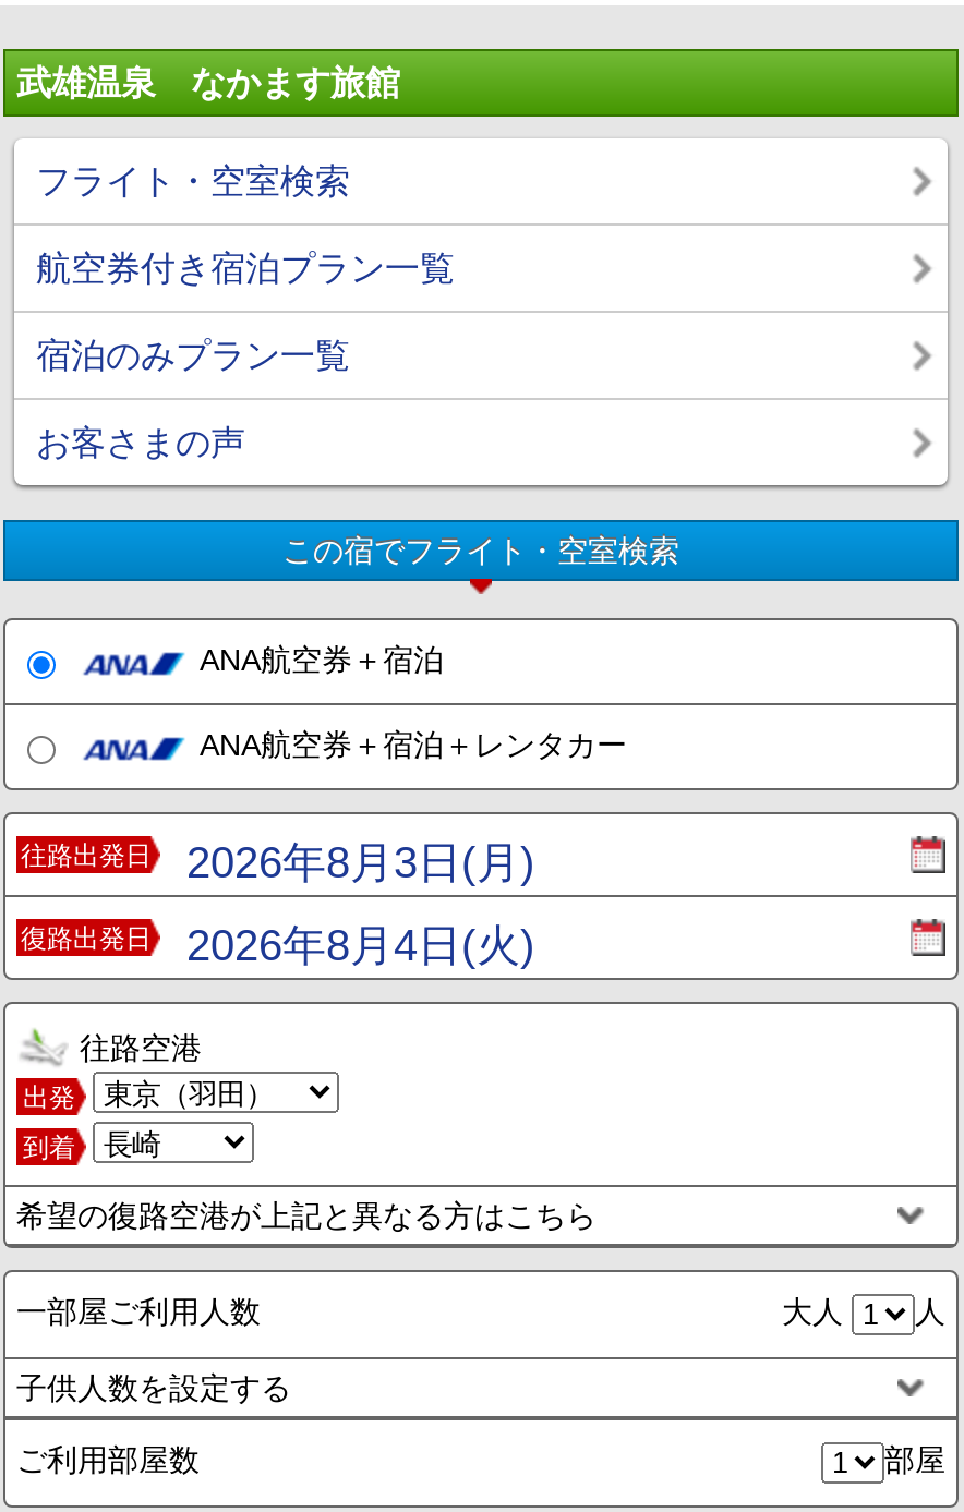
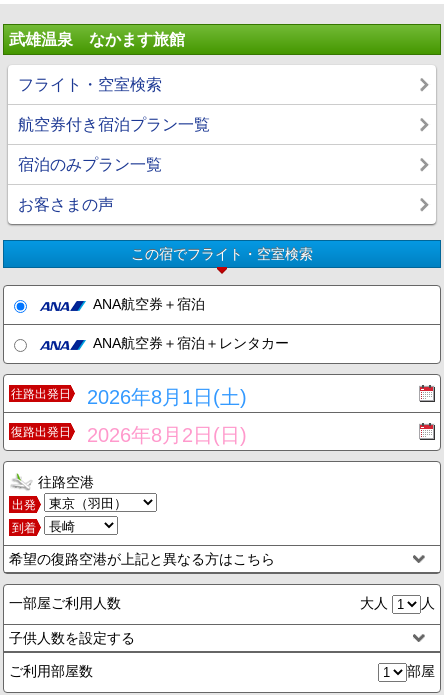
[21,838,535,886] 往路出発日 2026年8月3日(月) -> [11,386,247,408] 往路出発日 2026年8月1日(土)
[21,921,535,969] 復路出発日 2026年8月4日(火) -> [11,424,247,446] 復路出発日 2026年8月2日(日)

